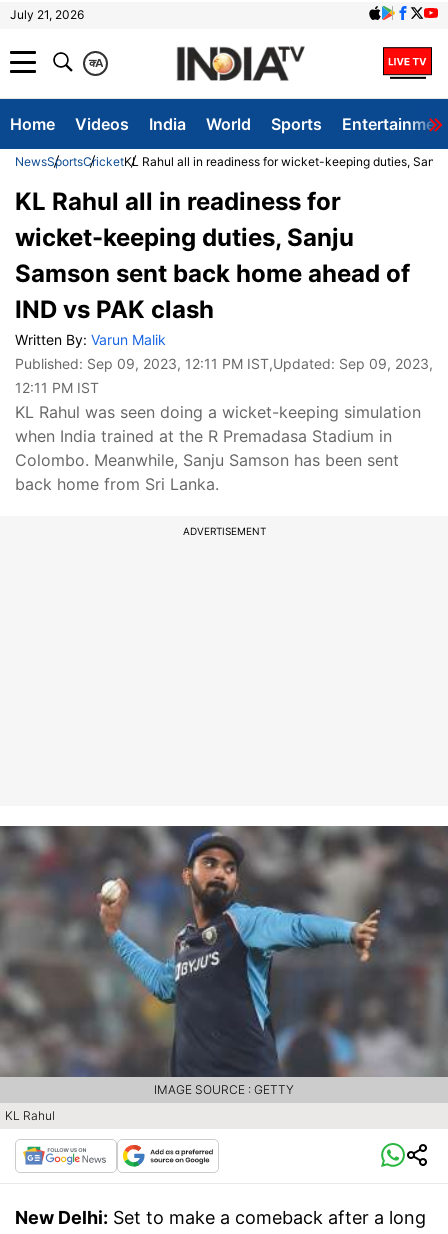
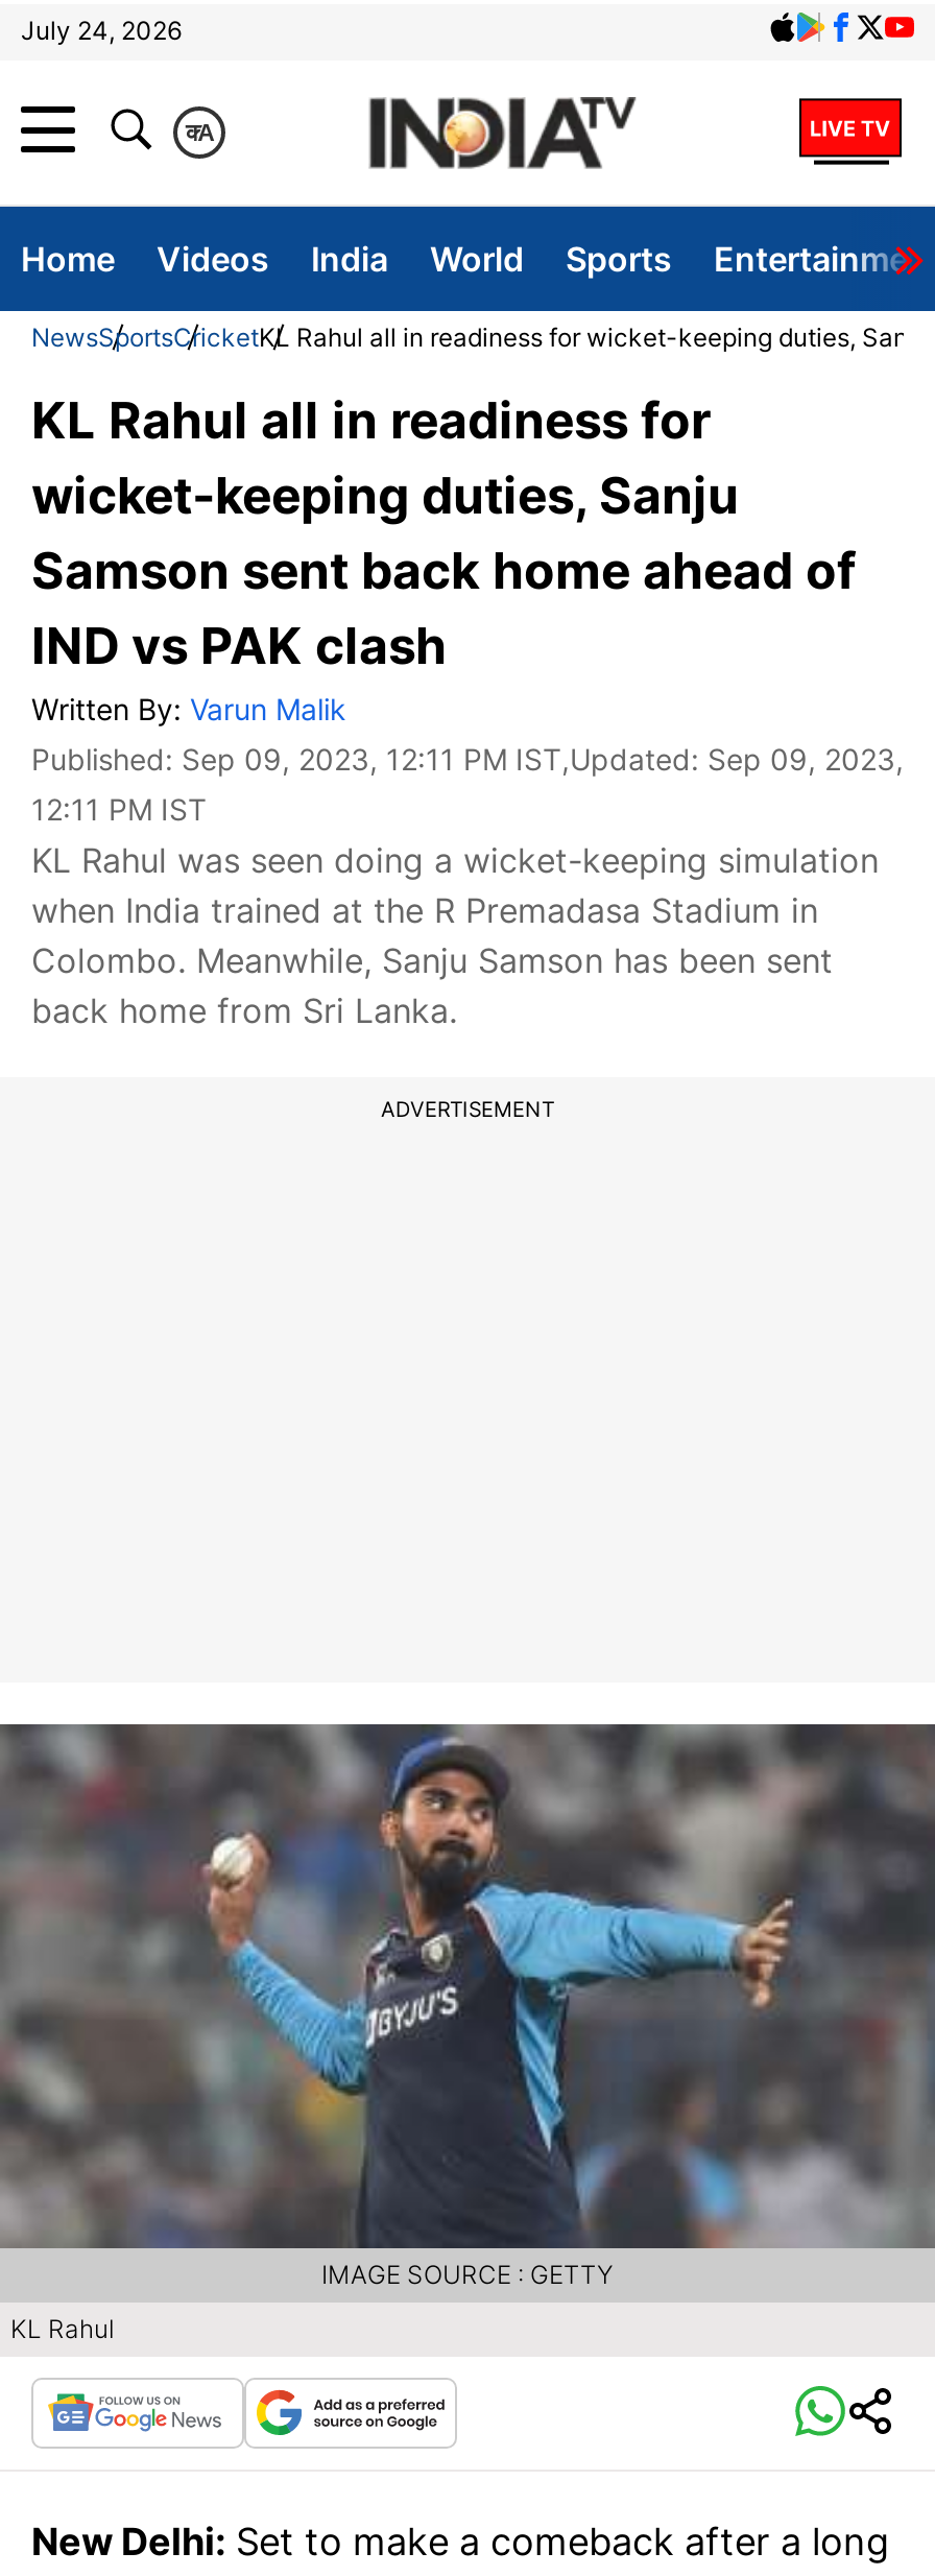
[10,7,84,22] July 21, 2026 -> [21,15,182,46] July 24, 2026

